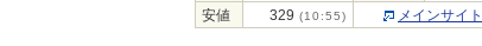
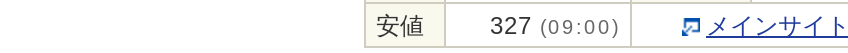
[269,7,347,24] 329 (10:55) -> [490,12,620,40] 327 (09:00)

